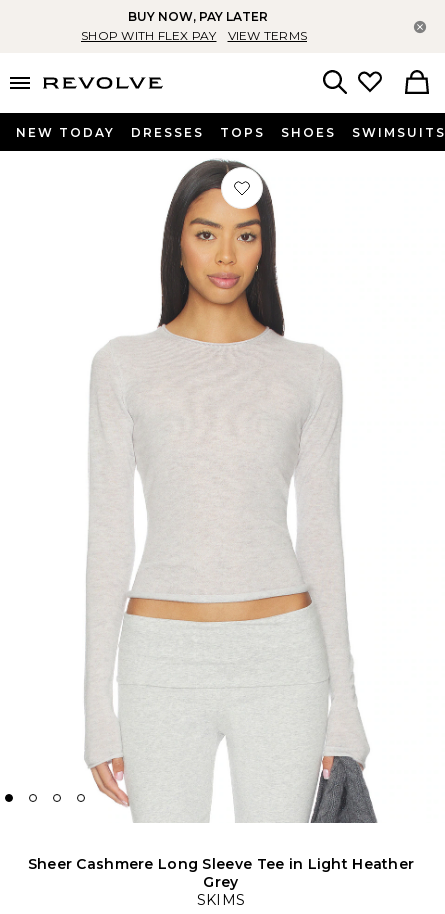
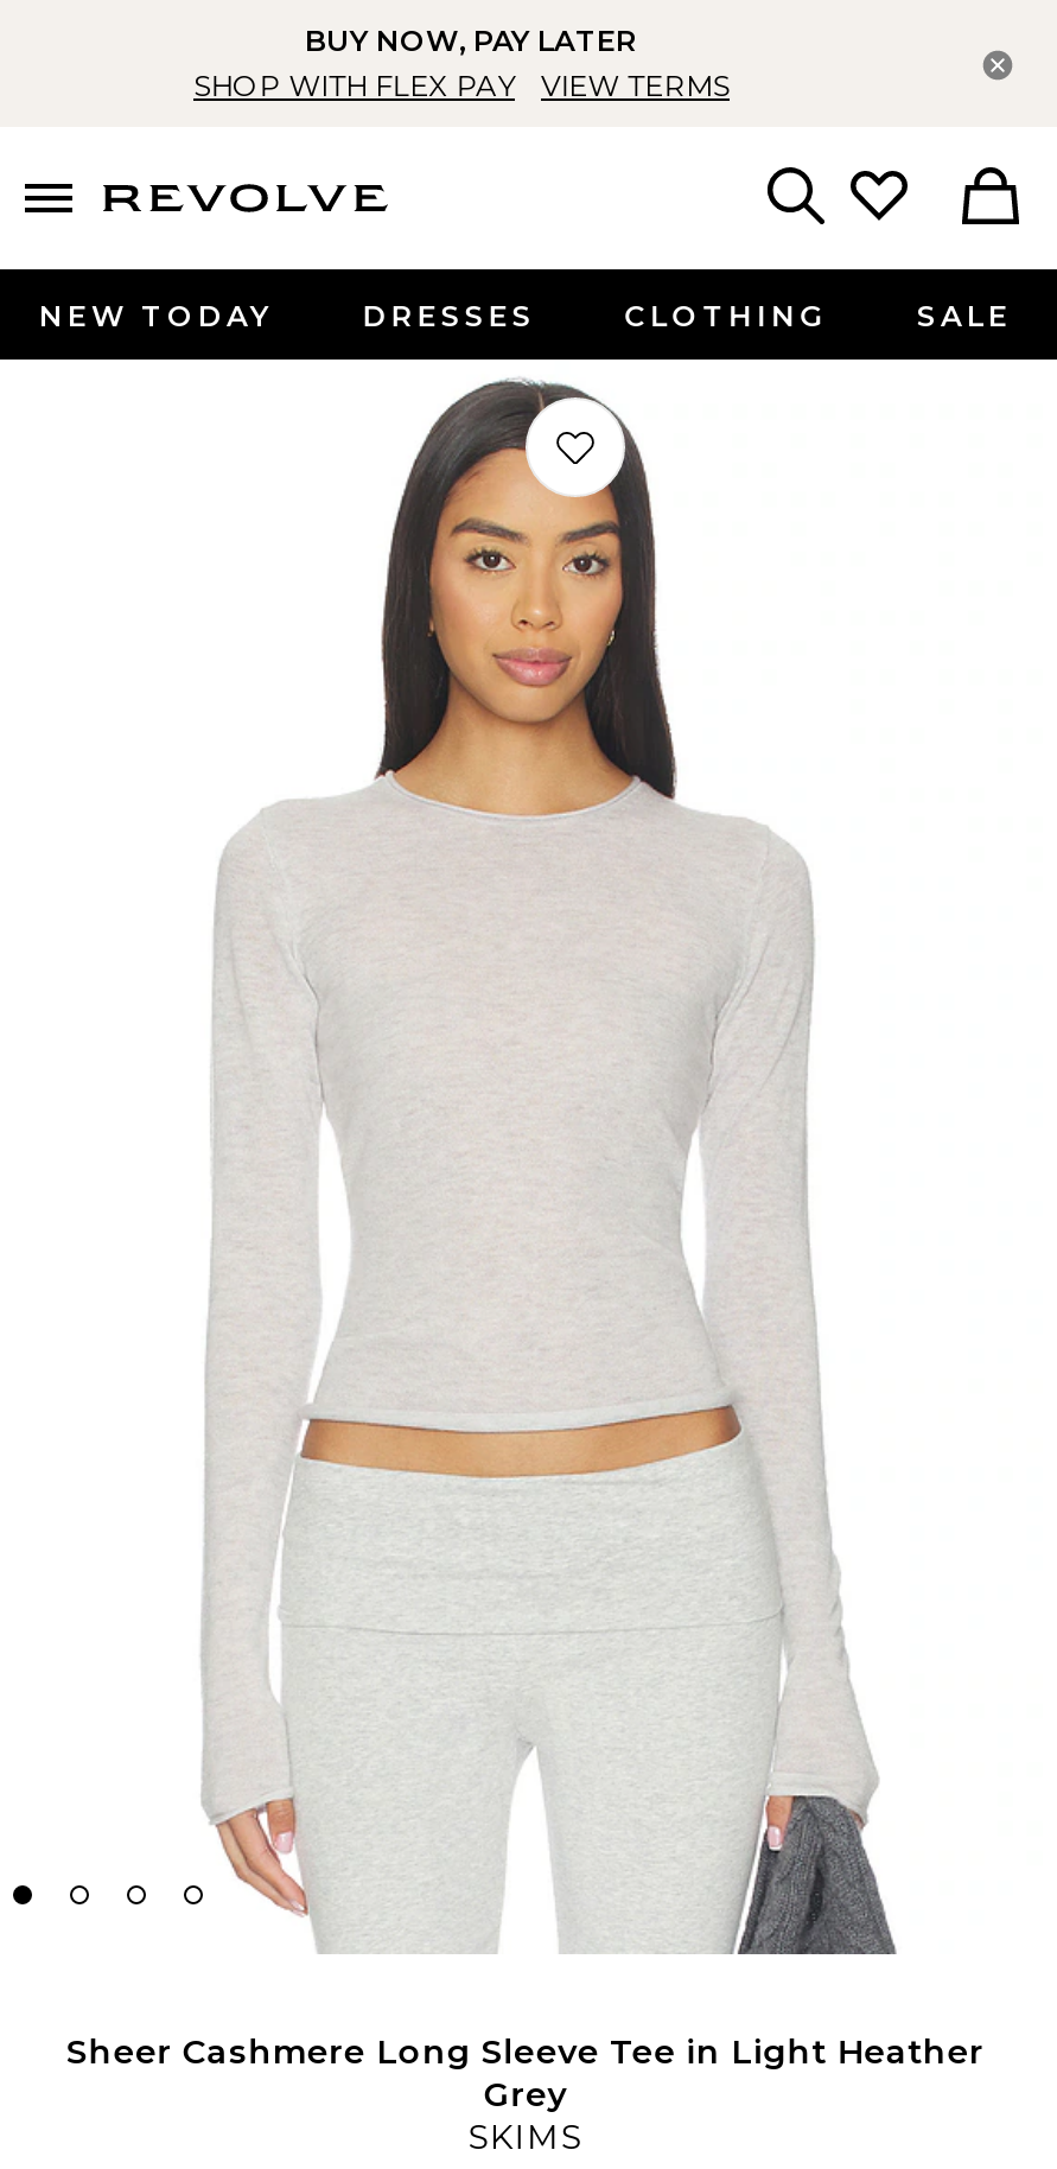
[220,125,445,140] TOPS | SHOES | SWIMSUITS -> [624,298,1012,333] CLOTHING | SALE

